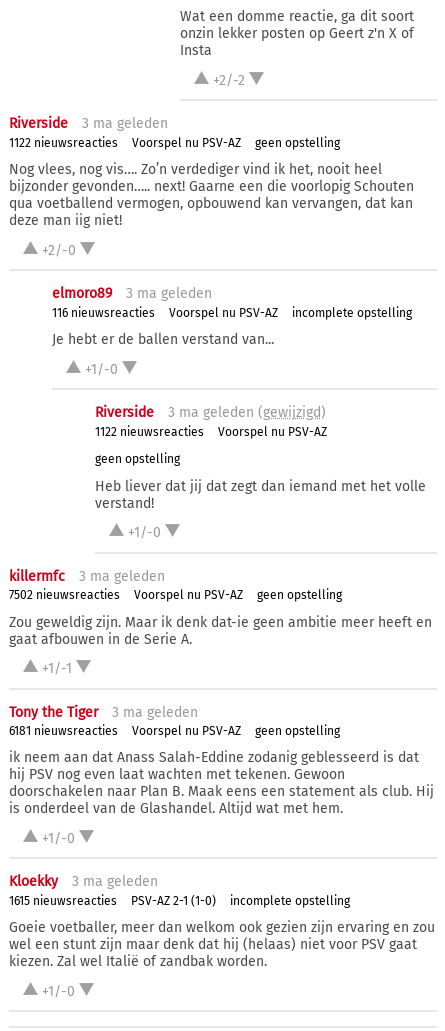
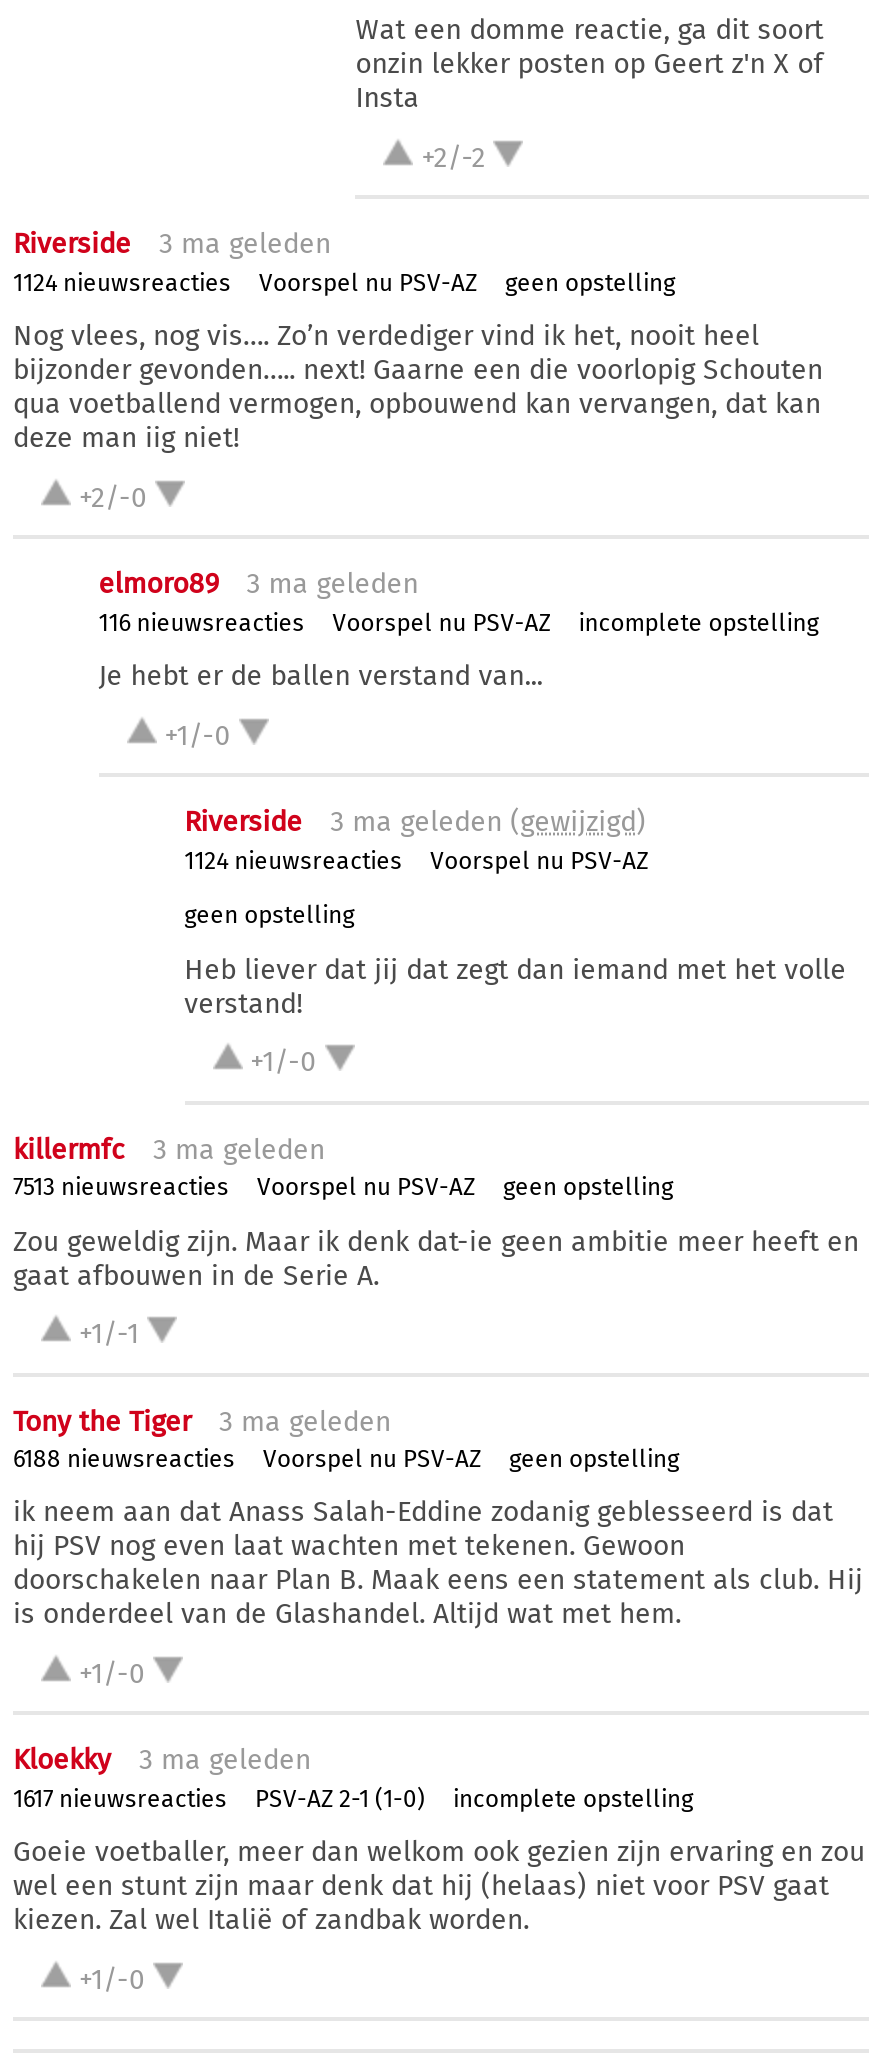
[9,136,118,150] 1122 nieuwsreacties -> [13,269,231,297] 1124 nieuwsreacties
[95,425,204,439] 1122 nieuwsreacties -> [184,846,402,874] 1124 nieuwsreacties
[9,588,120,602] 7502 nieuwsreacties -> [13,1173,229,1201] 7513 nieuwsreacties
[9,724,118,738] 6181 nieuwsreacties -> [13,1445,235,1473] 6188 nieuwsreacties
[9,894,117,908] 1615 nieuwsreacties -> [13,1785,227,1813] 1617 nieuwsreacties

